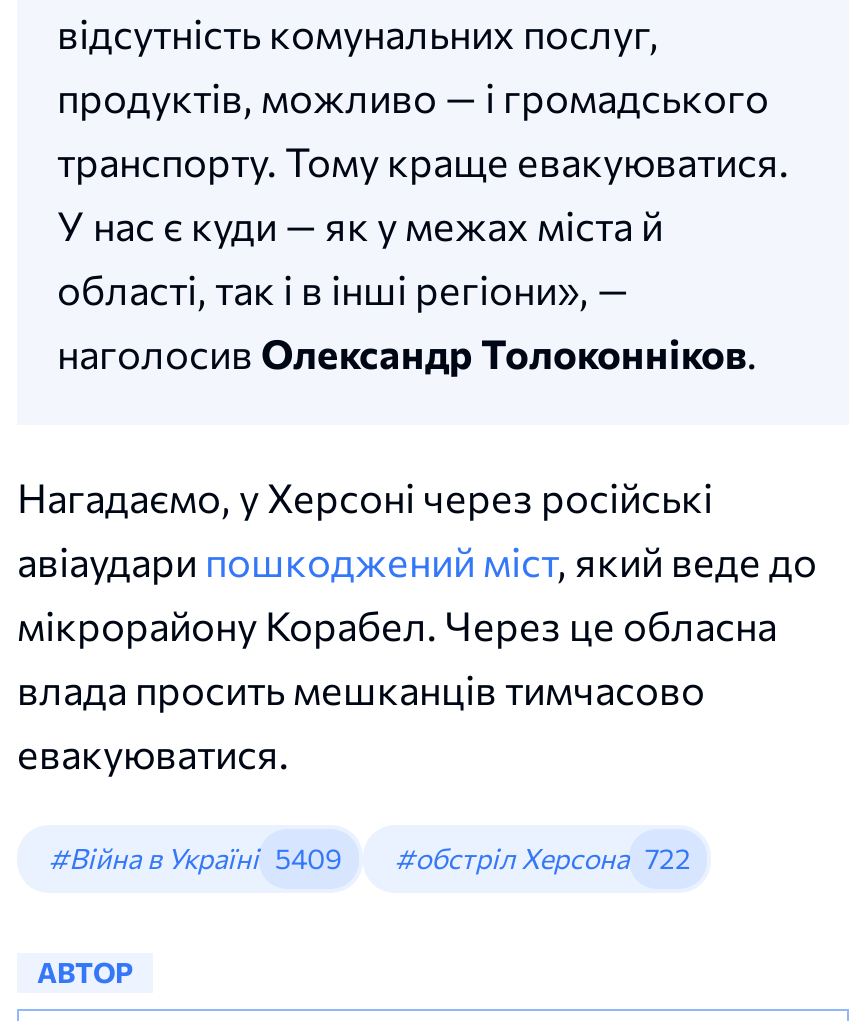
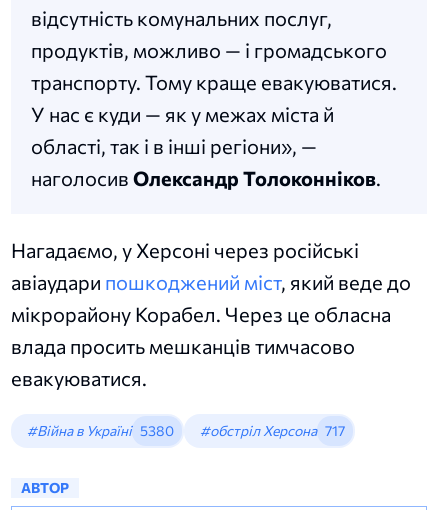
[49,840,343,874] #Війна в Україні 5409 -> [27,422,174,439] #Війна в Україні 5380
[395,840,691,874] #обстріл Херсона 722 -> [200,422,345,439] #обстріл Херсона 717

